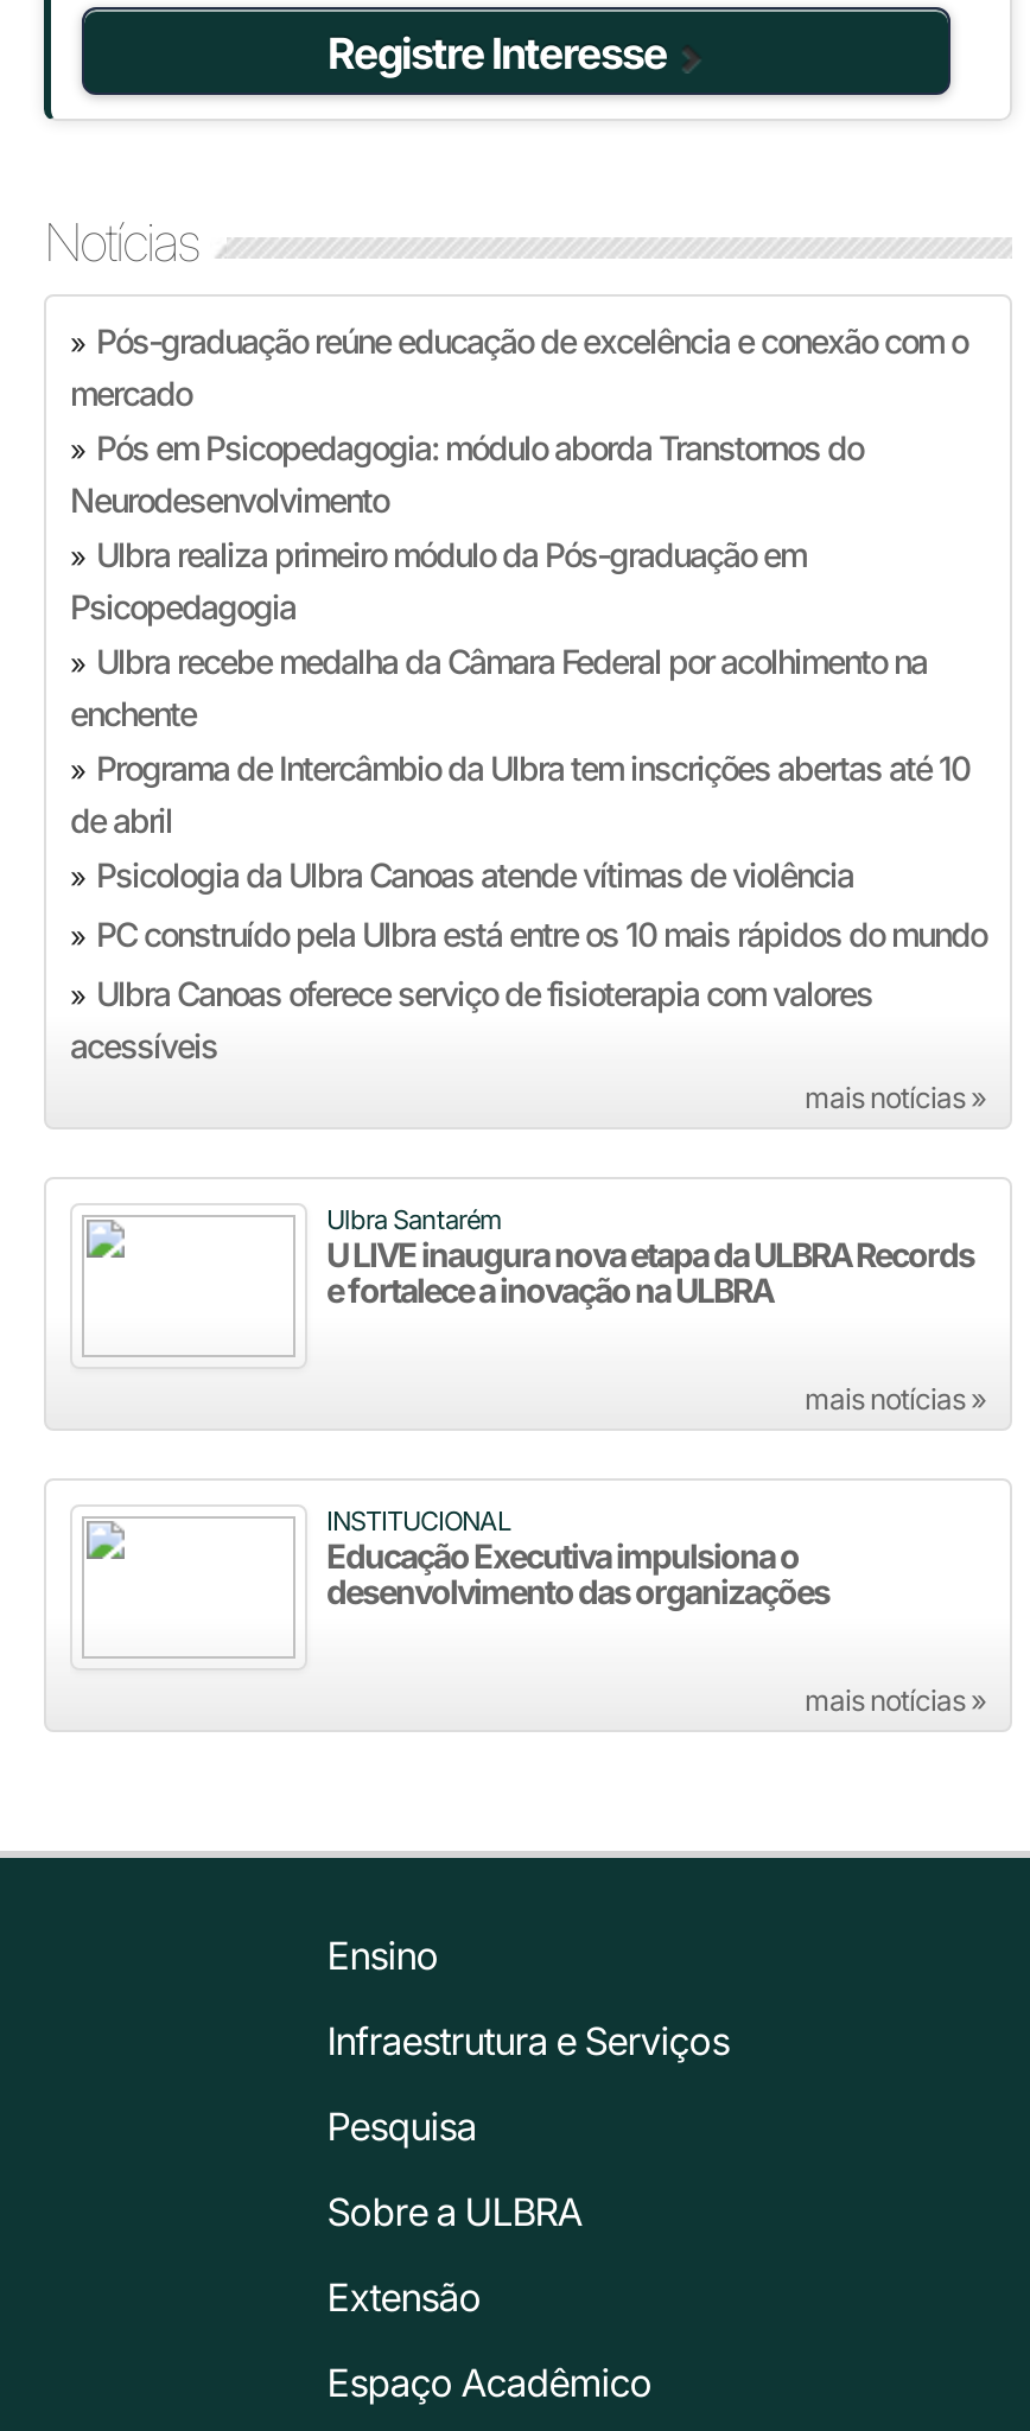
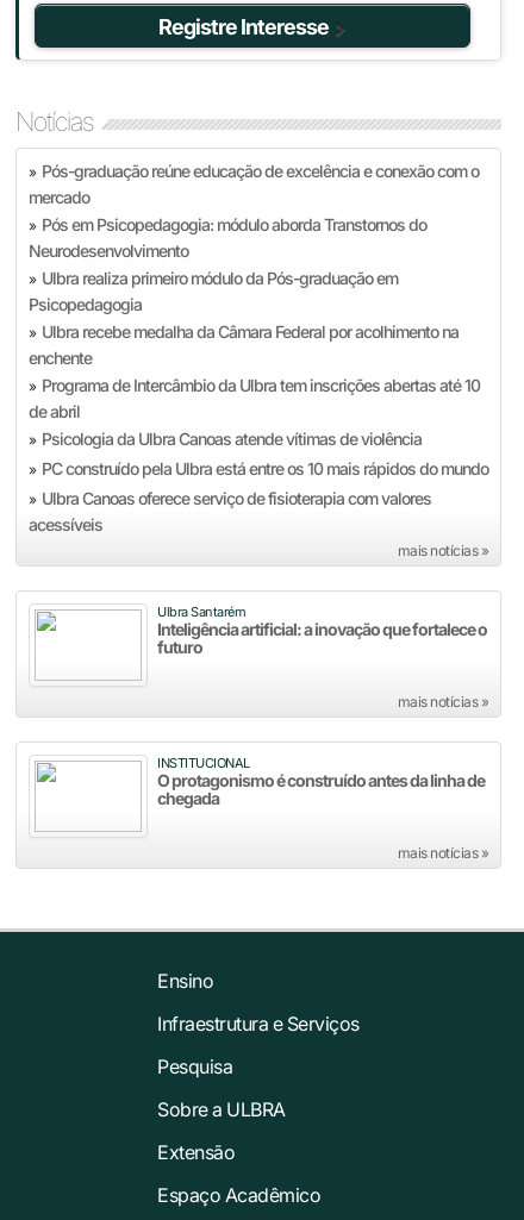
[326,1235,974,1311] U LIVE inaugura nova etapa da ULBRA Records | e fortalece a inovação na ULBRA -> [157,619,487,657] Inteligência artificial: a inovação que fortalece o | futuro
[326,1536,829,1612] Educação Executiva impulsiona o | desenvolvimento das organizações -> [157,771,485,809] O protagonismo é construído antes da linha de | chegada

